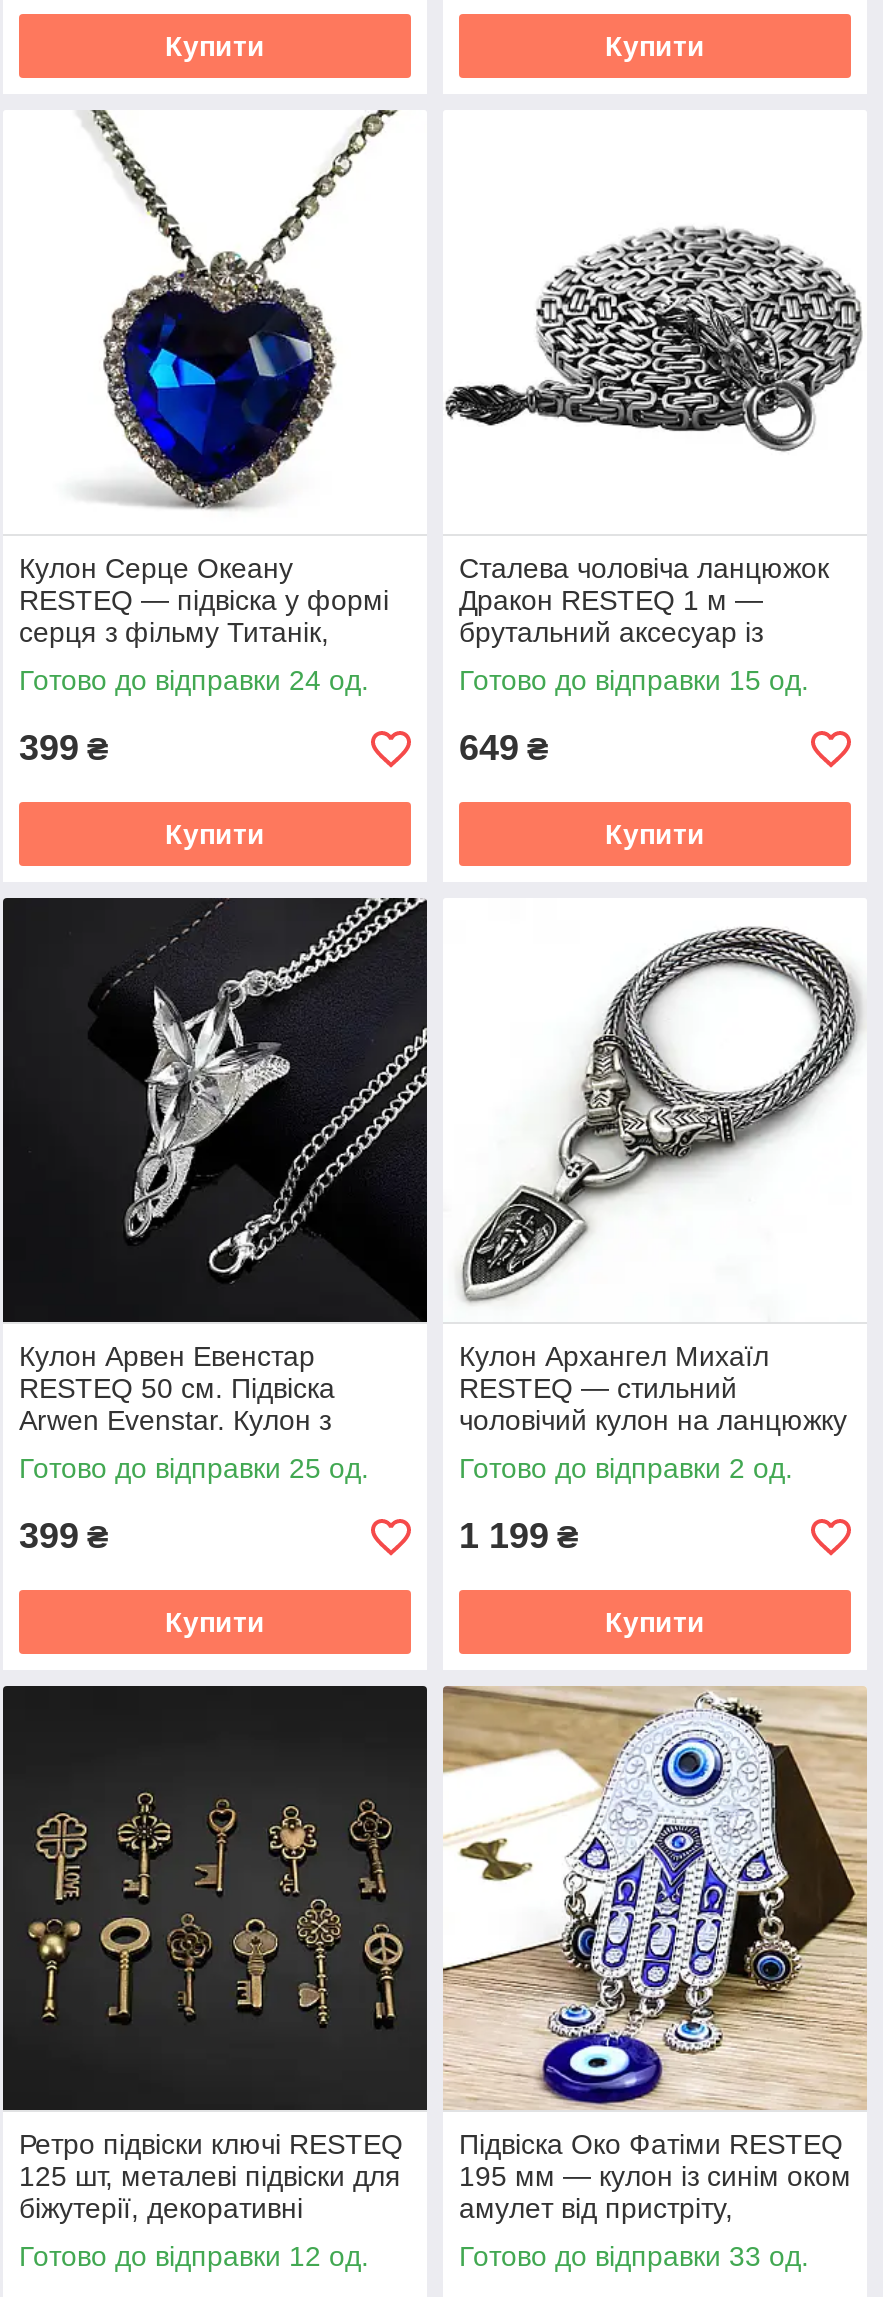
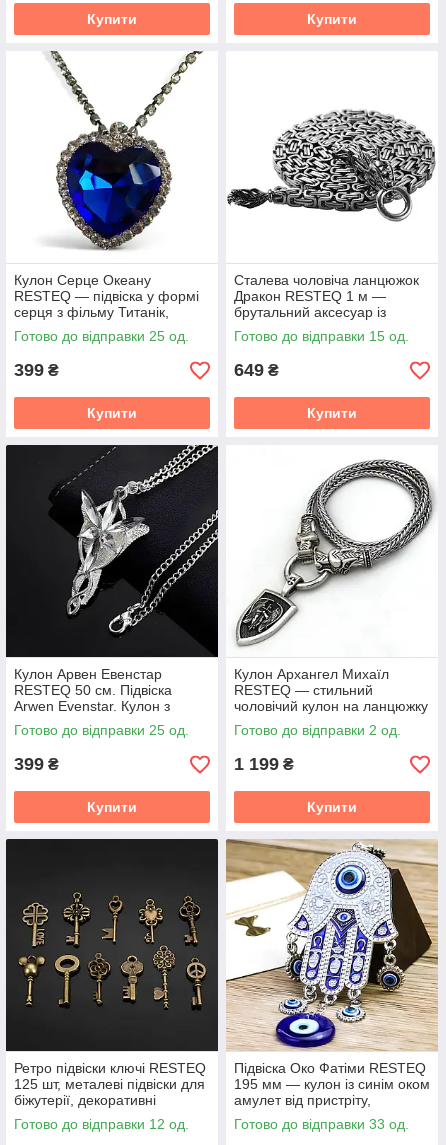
[19,664,369,696] Готово до відправки 24 од. -> [14,328,189,344] Готово до відправки 25 од.

